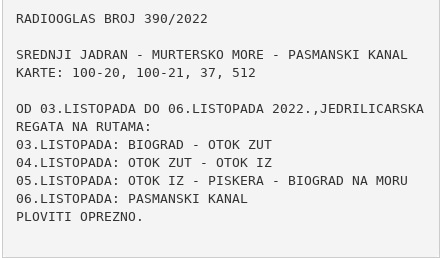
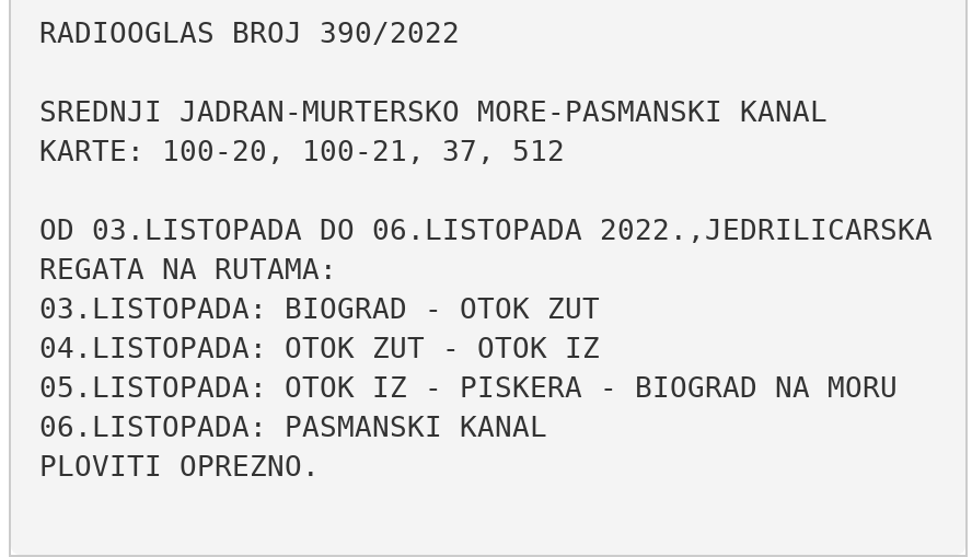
[16,47,408,62] SREDNJI JADRAN - MURTERSKO MORE - PASMANSKI KANAL -> [39,95,828,128] SREDNJI JADRAN-MURTERSKO MORE-PASMANSKI KANAL

